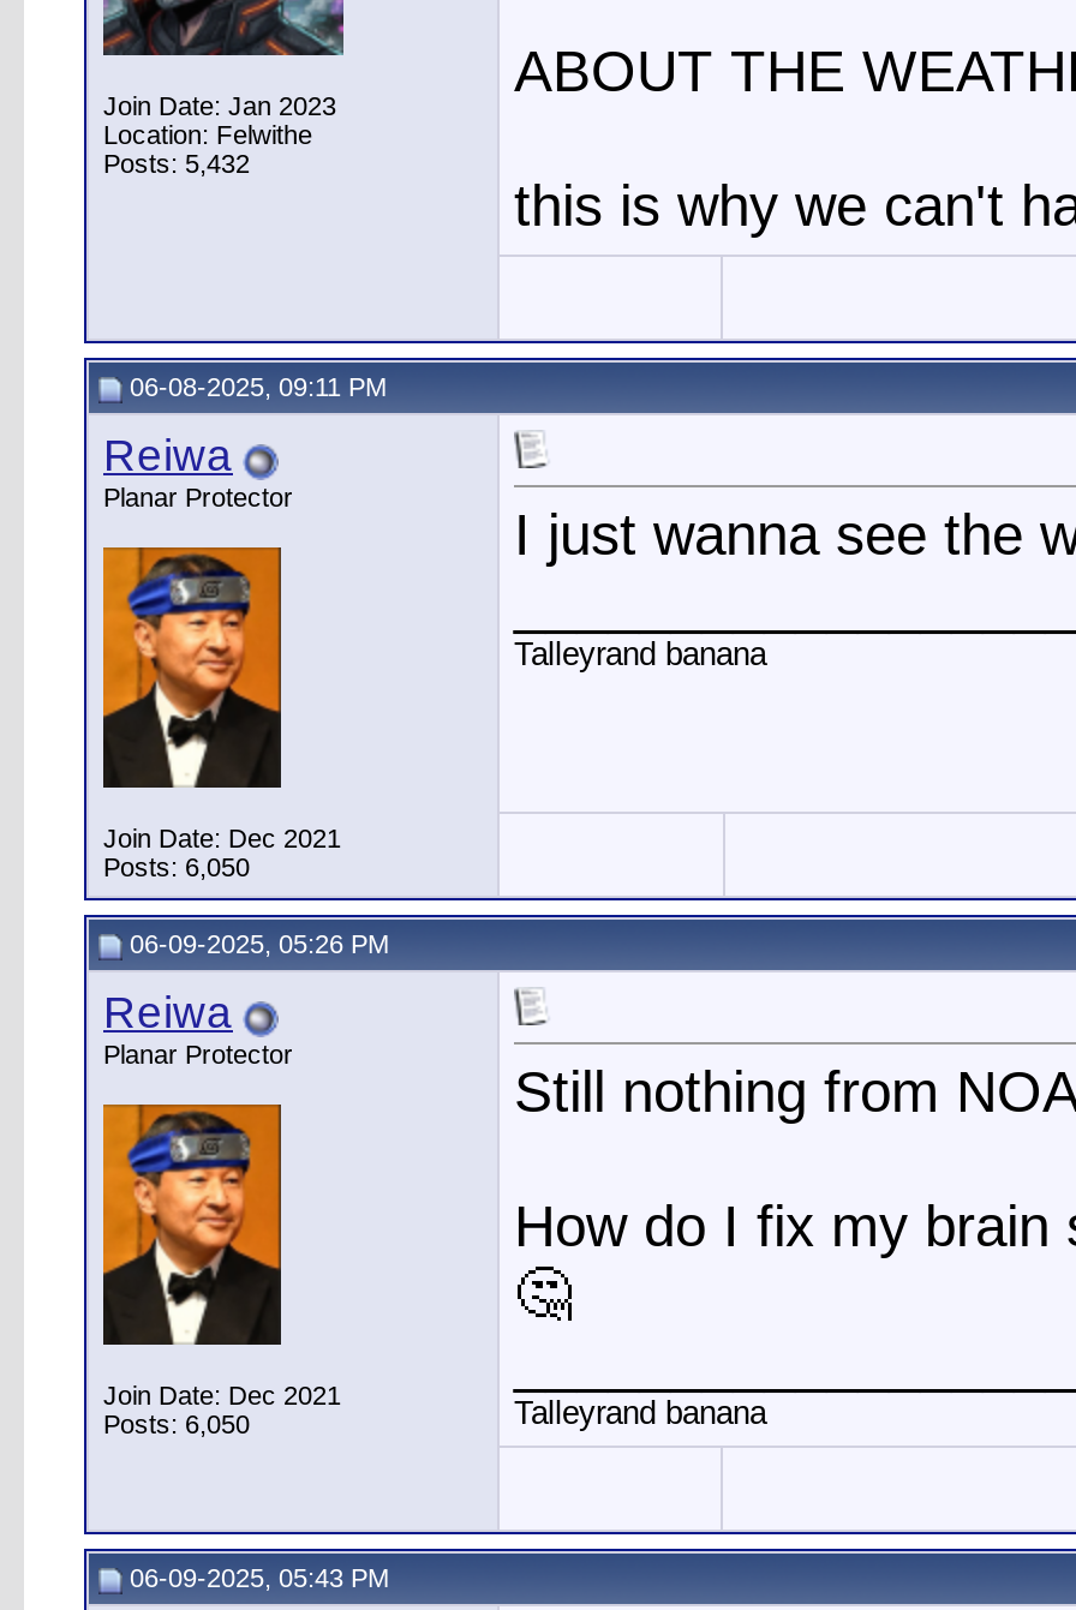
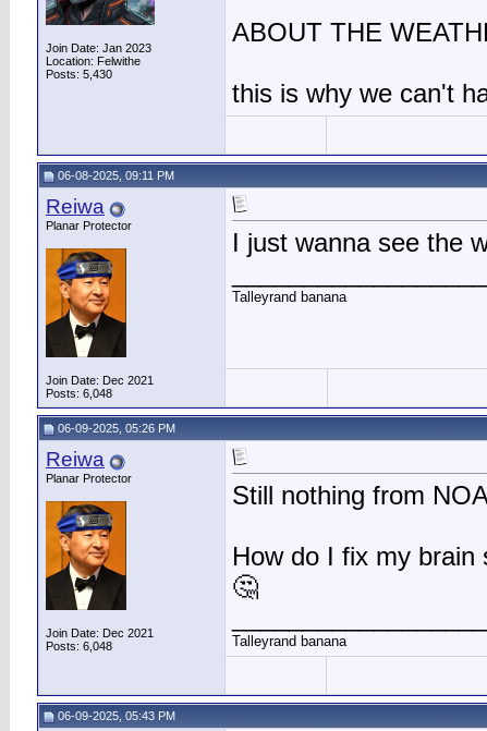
[103,149,250,178] Posts: 5,432 -> [46,68,112,81] Posts: 5,430
[103,852,250,881] Posts: 6,050 -> [46,387,112,400] Posts: 6,048
[103,1410,250,1438] Posts: 6,050 -> [46,639,112,653] Posts: 6,048

